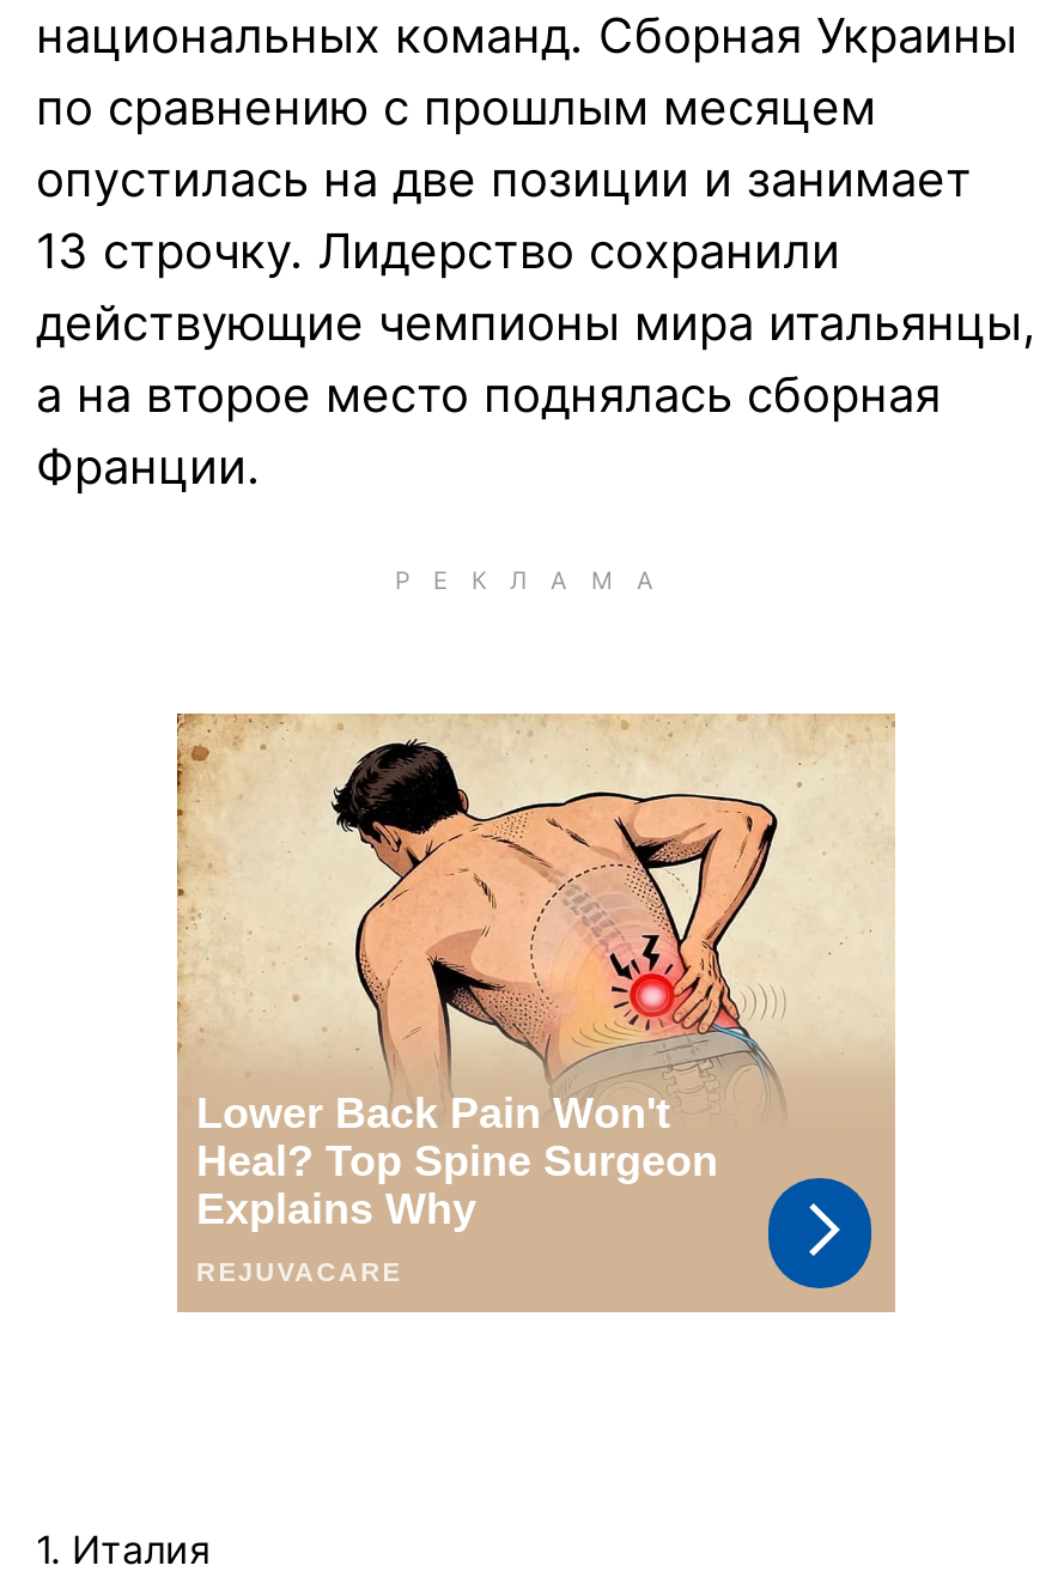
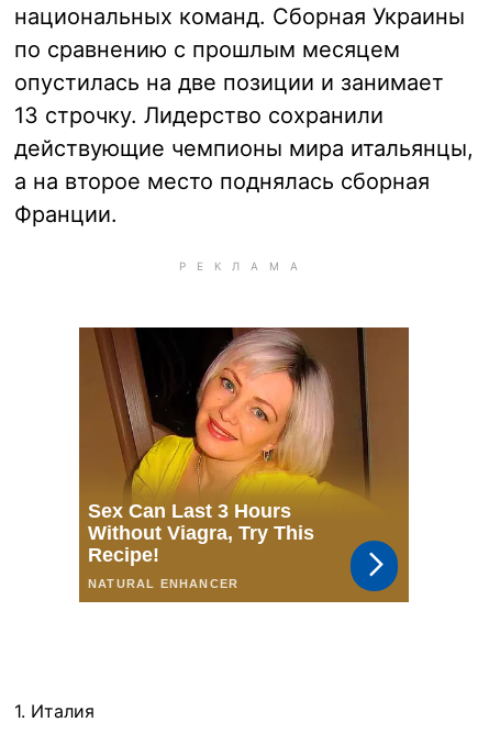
[175,711,895,1310] [image] -> [79,326,409,602] [image]

